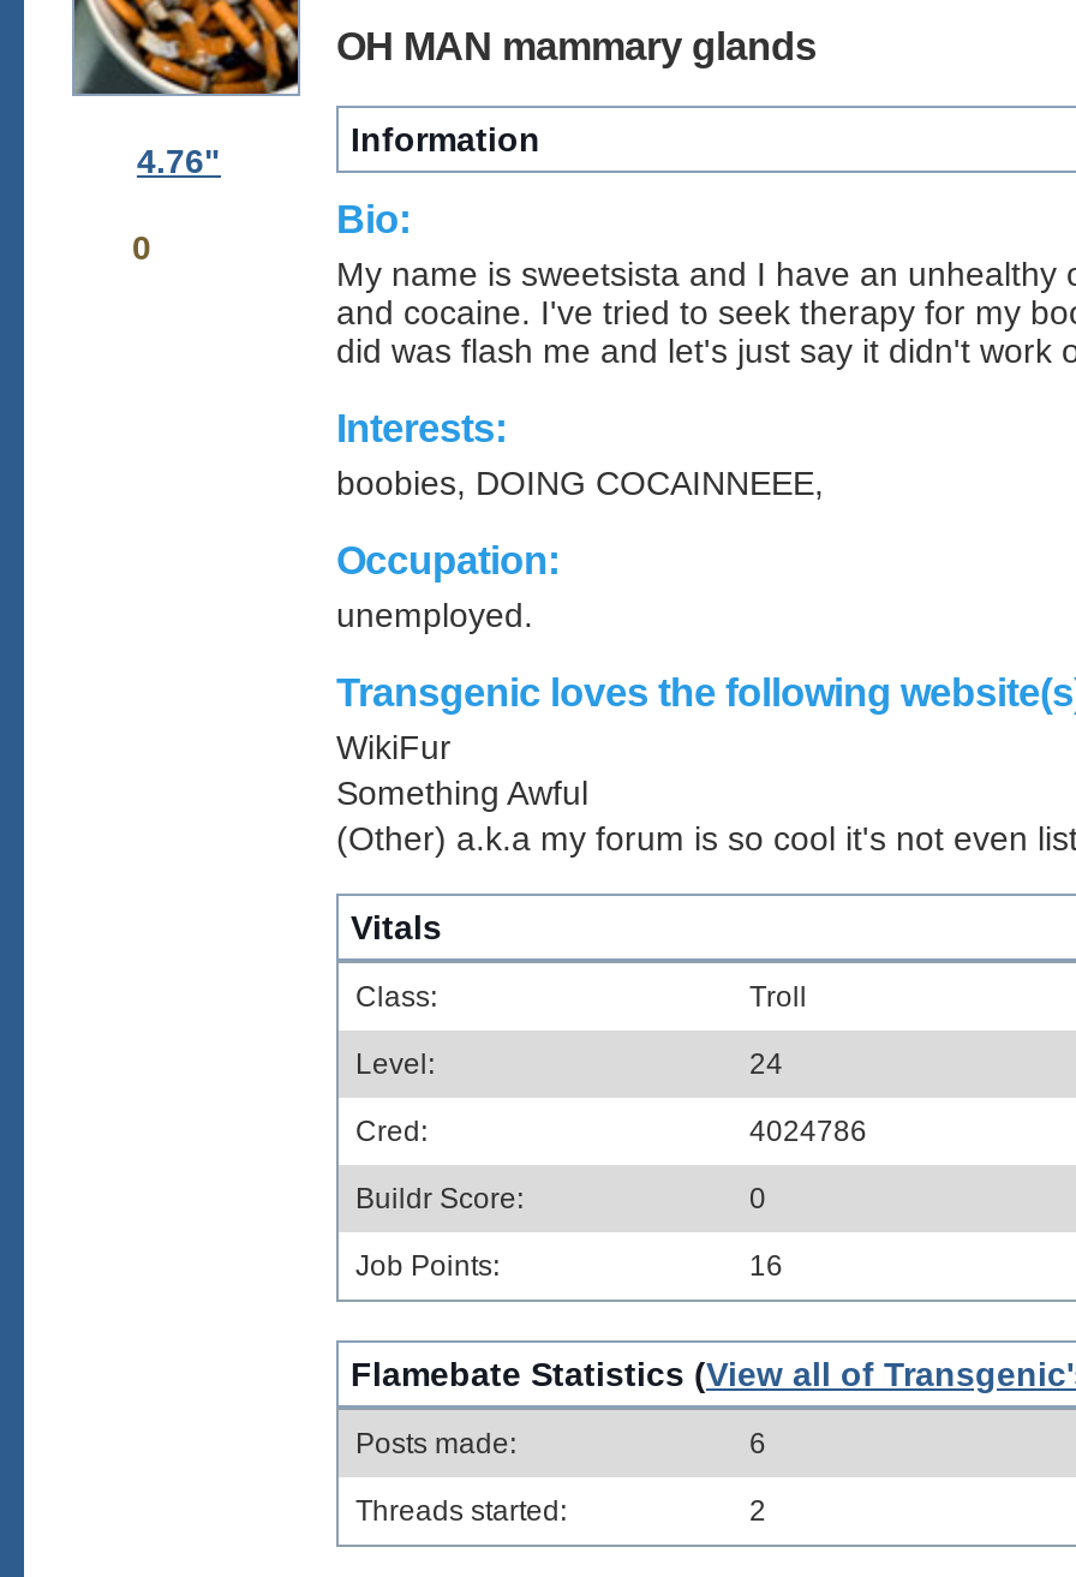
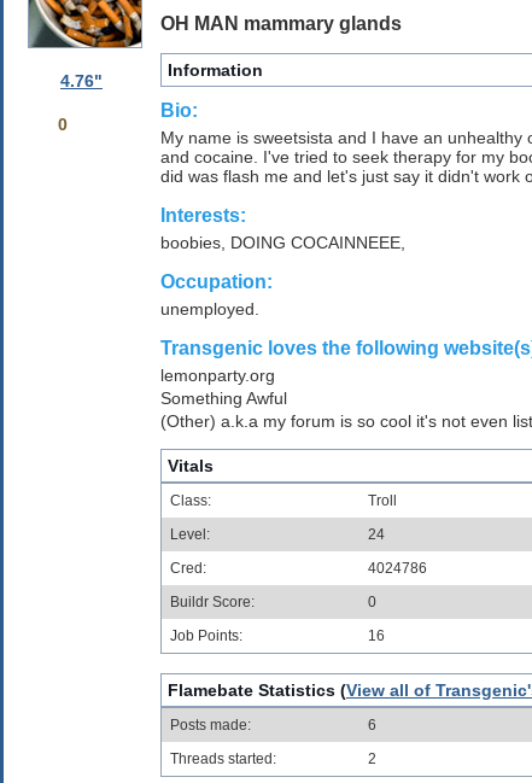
[336,728,452,766] WikiFur -> [160,366,275,385] lemonparty.org

